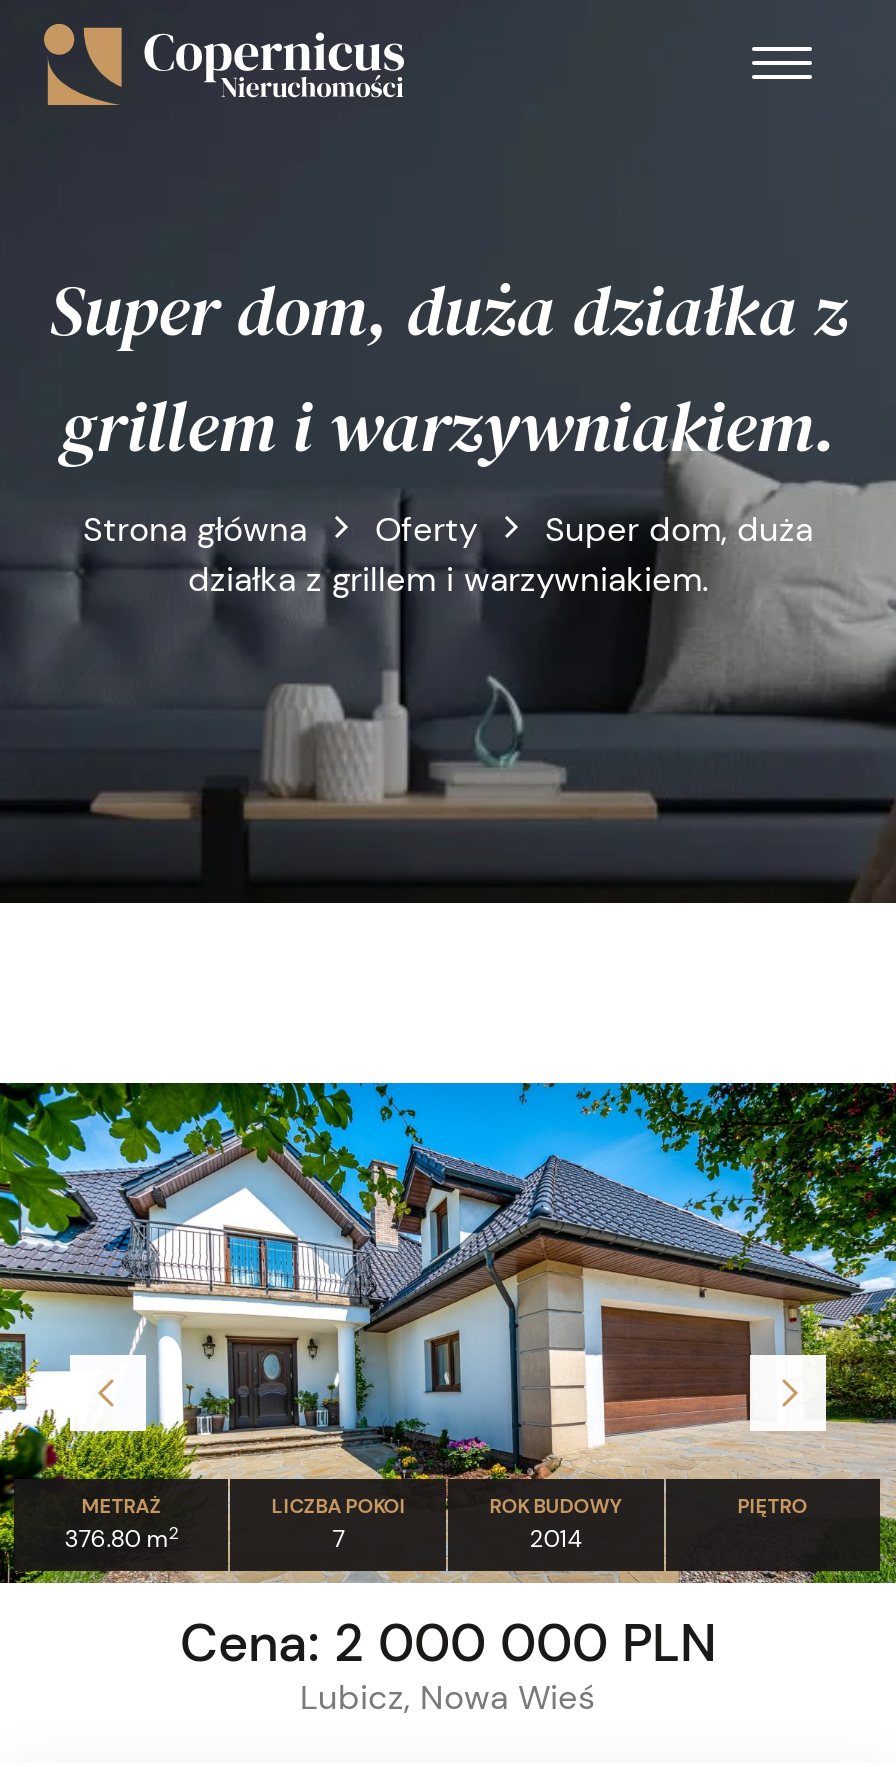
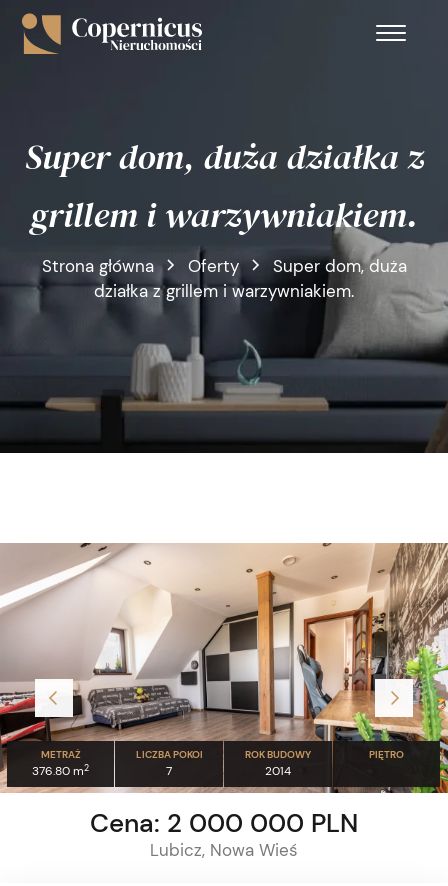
[6,1081,890,1585] [image] -> [3,542,445,794] [image]

